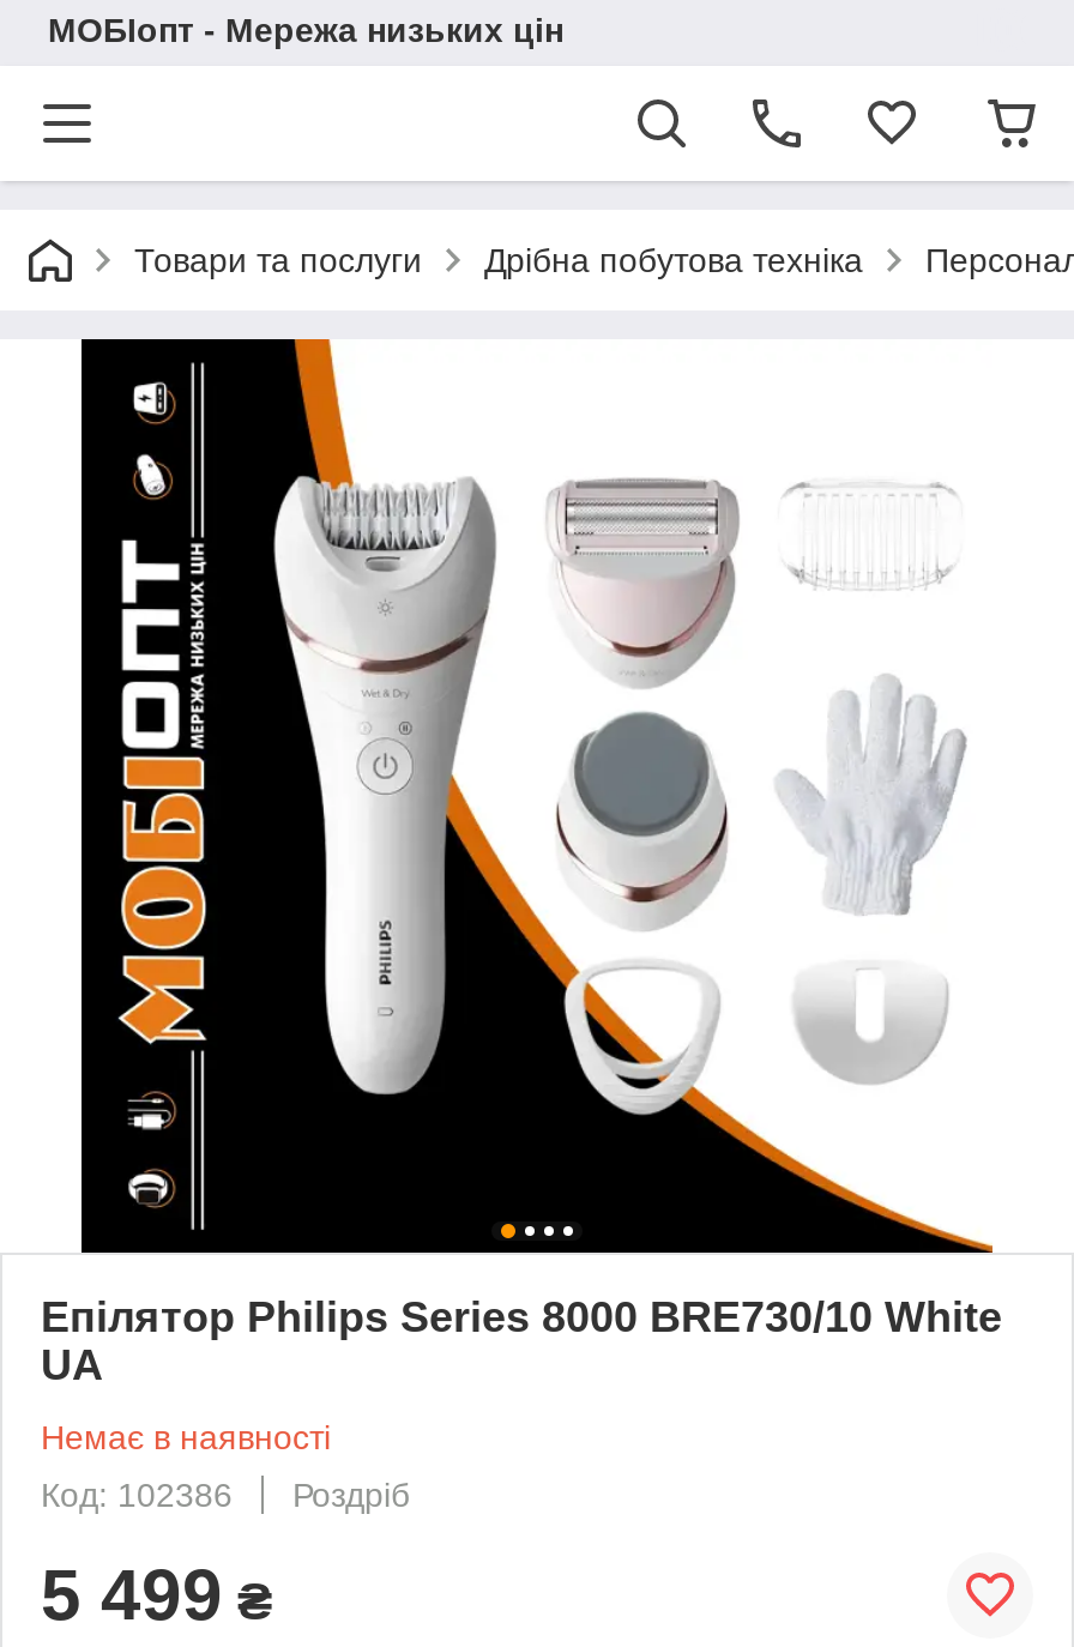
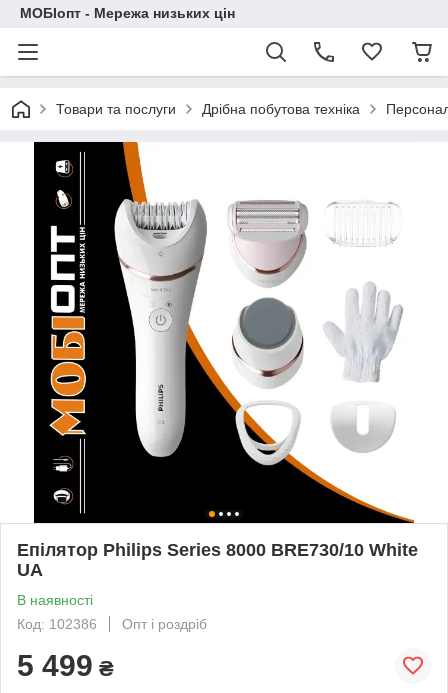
[41,1418,331,1456] Немає в наявності -> [17,592,93,608] В наявності
[292,1475,410,1513] Роздріб -> [122,616,207,632] Опт і роздріб

